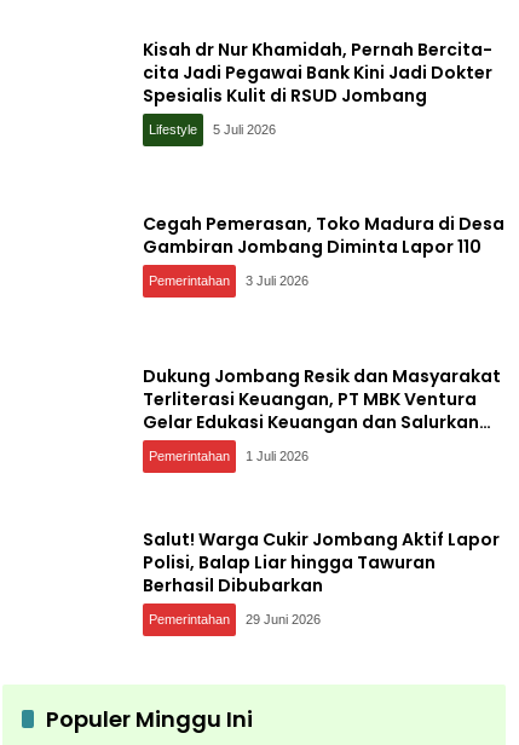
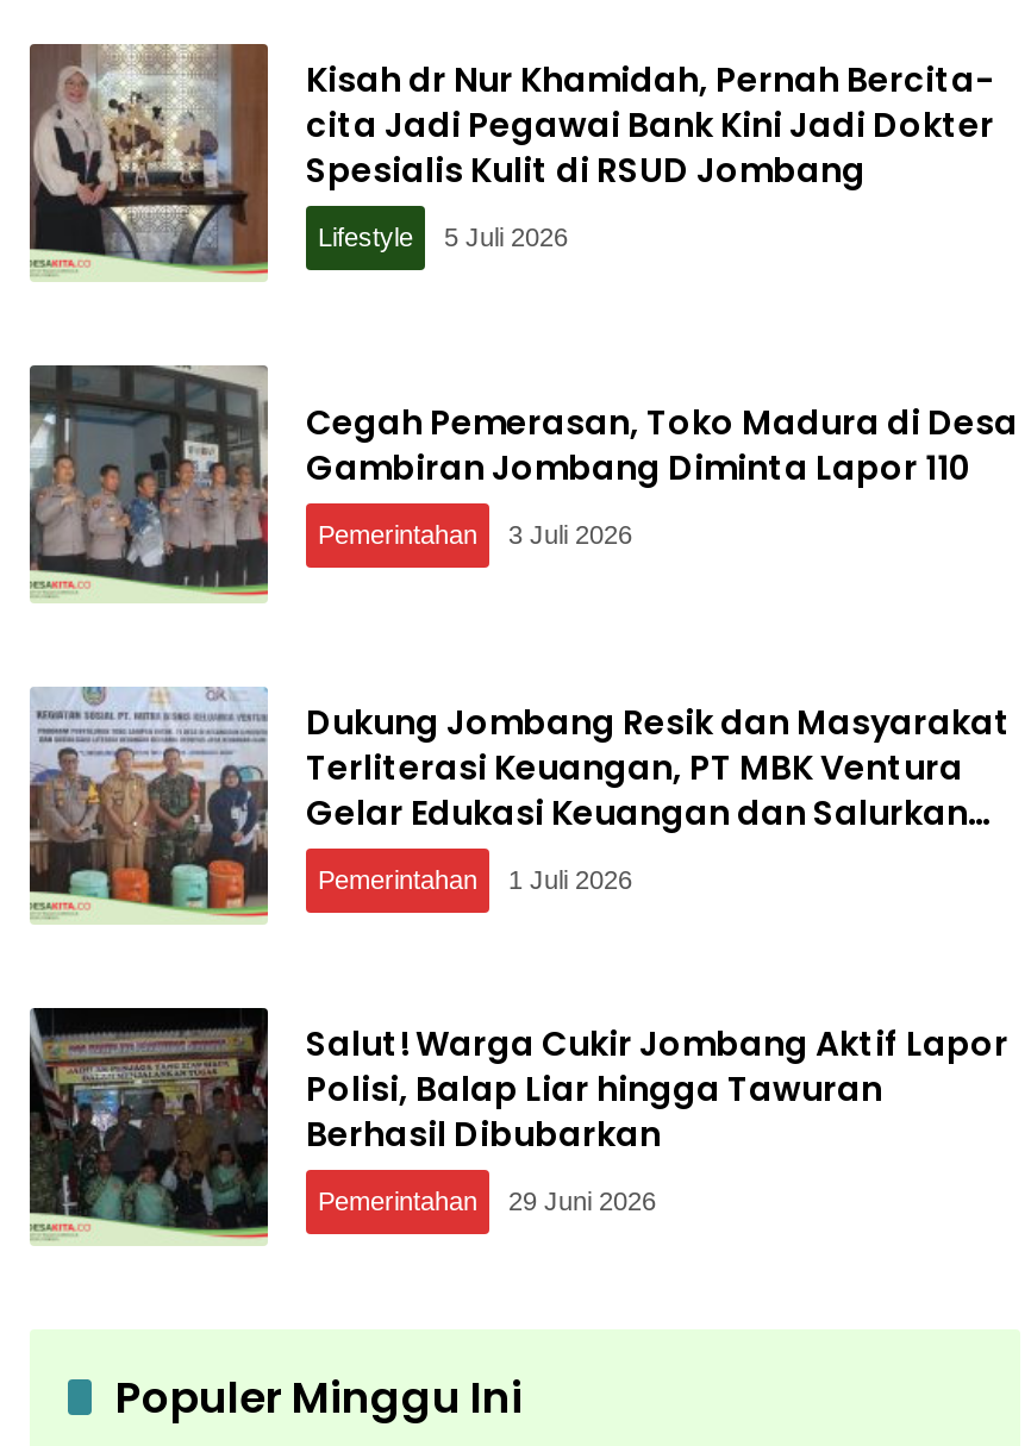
none -> [27,40,270,283] [image]
none -> [27,362,270,605] [image]
none -> [27,686,270,926] [image]
none -> [27,1004,270,1247] [image]

